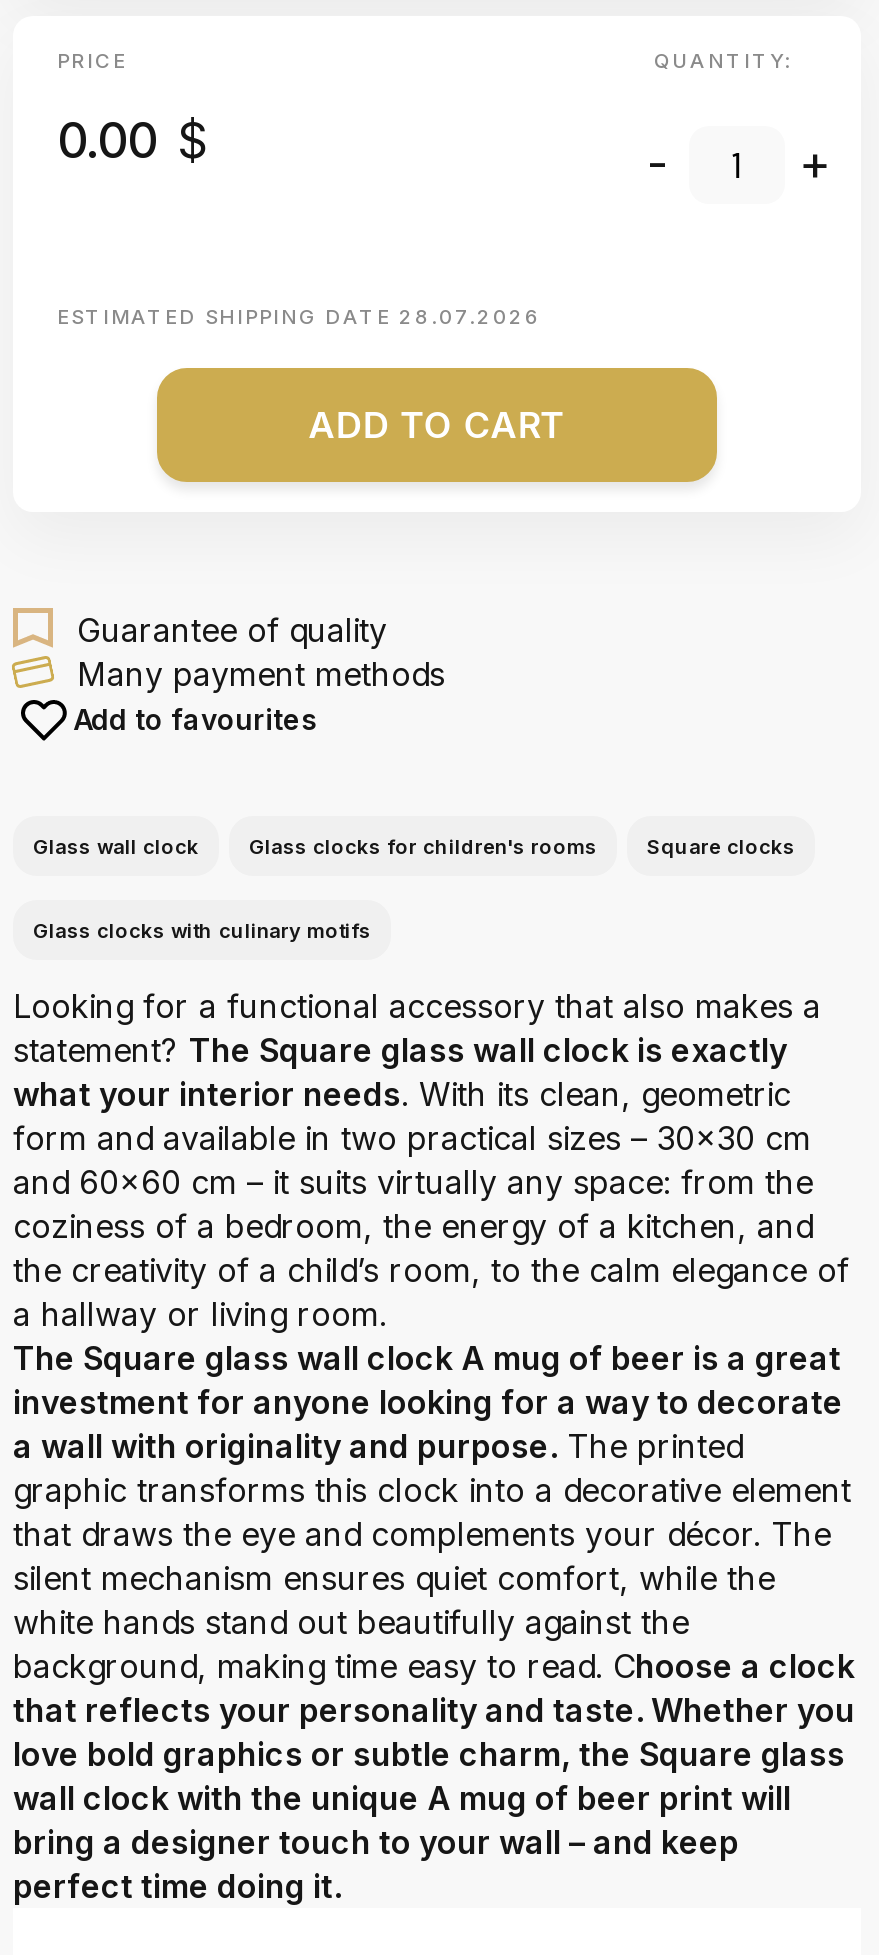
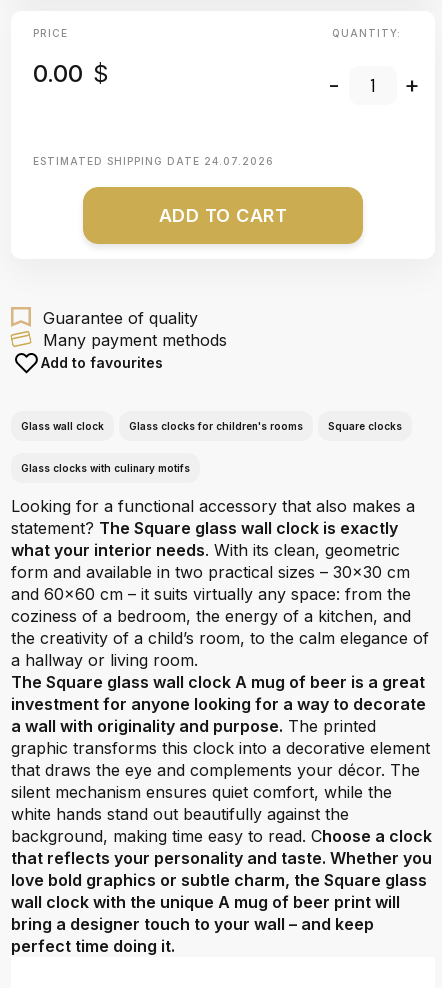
[57,304,541,328] ESTIMATED SHIPPING DATE 28.07.2026 -> [33,155,274,167] ESTIMATED SHIPPING DATE 24.07.2026

